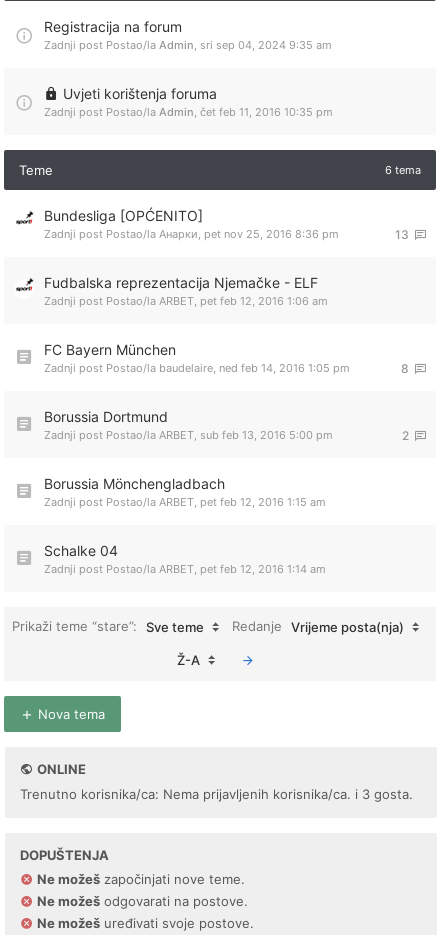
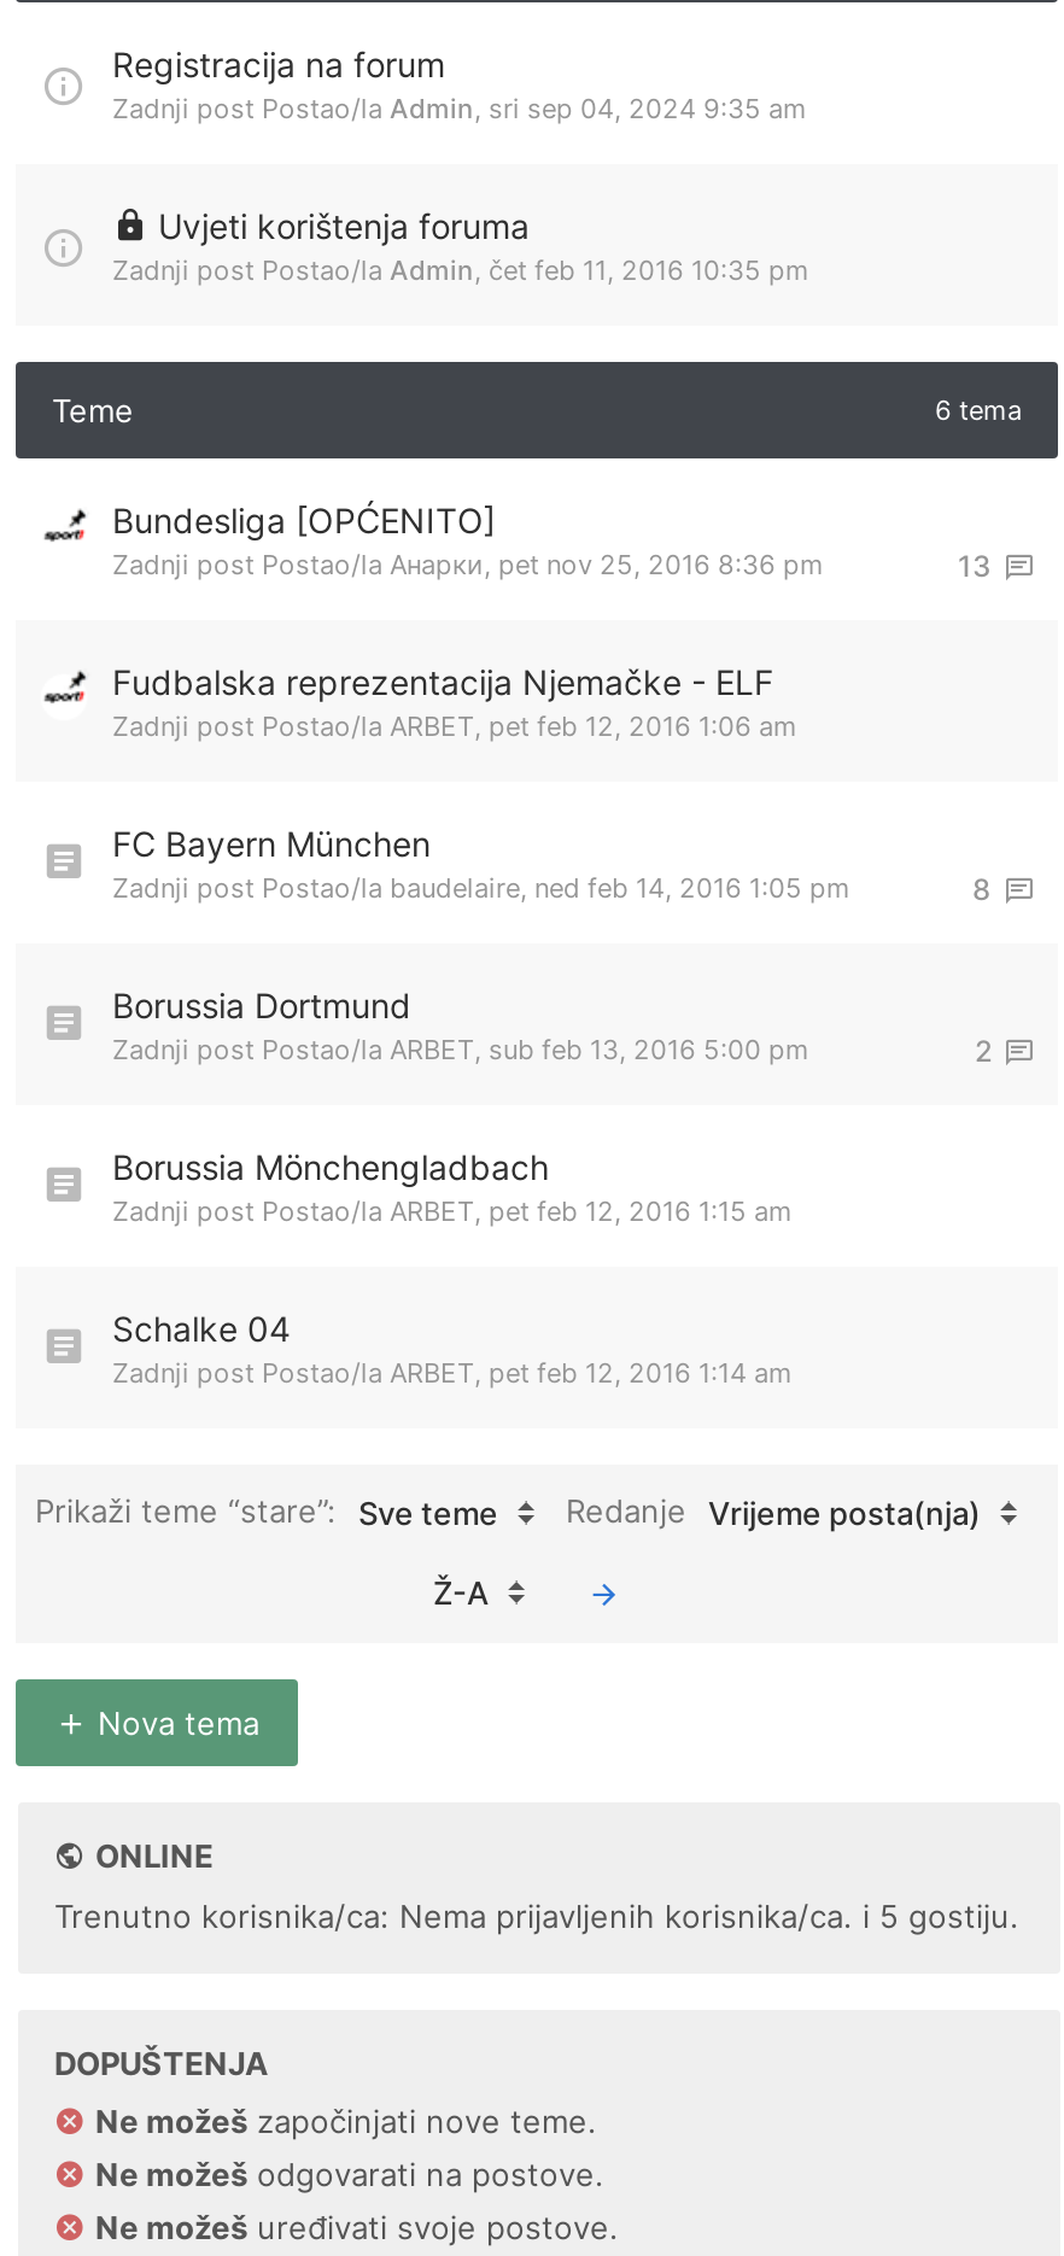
[20,786,413,802] Trenutno korisnika/ca: Nema prijavljenih korisnika/ca. i 3 gosta. -> [54,1896,1019,1935] Trenutno korisnika/ca: Nema prijavljenih korisnika/ca. i 5 gostiju.

